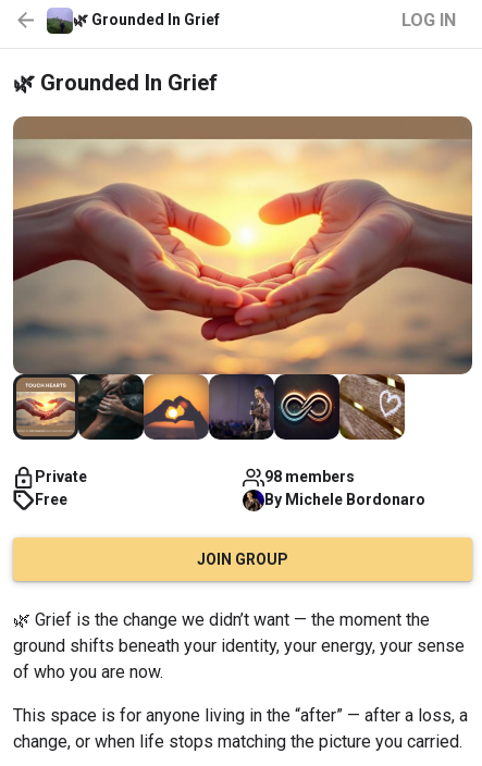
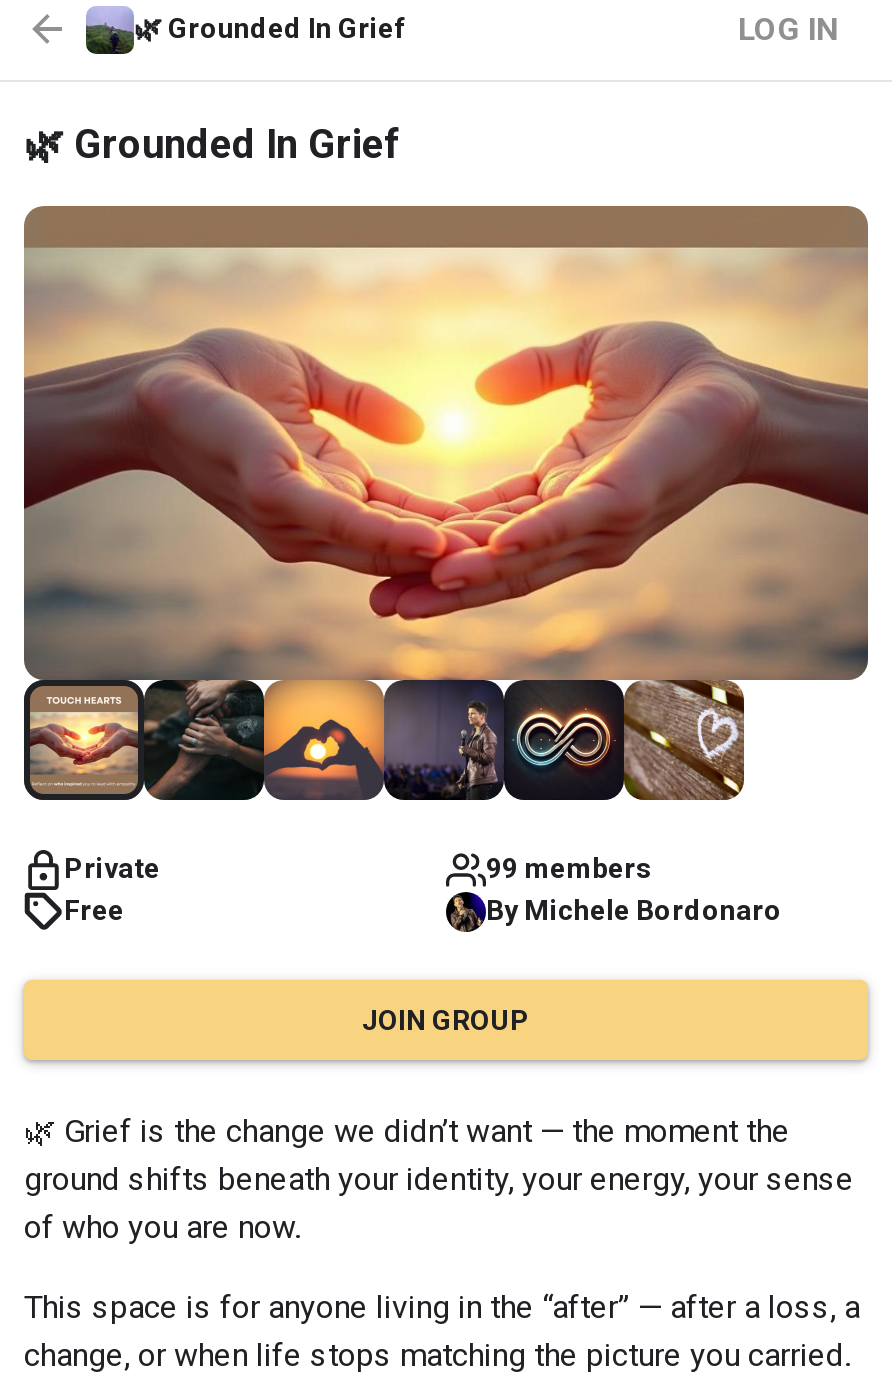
[264,468,355,486] 98 members -> [486,853,652,885] 99 members

